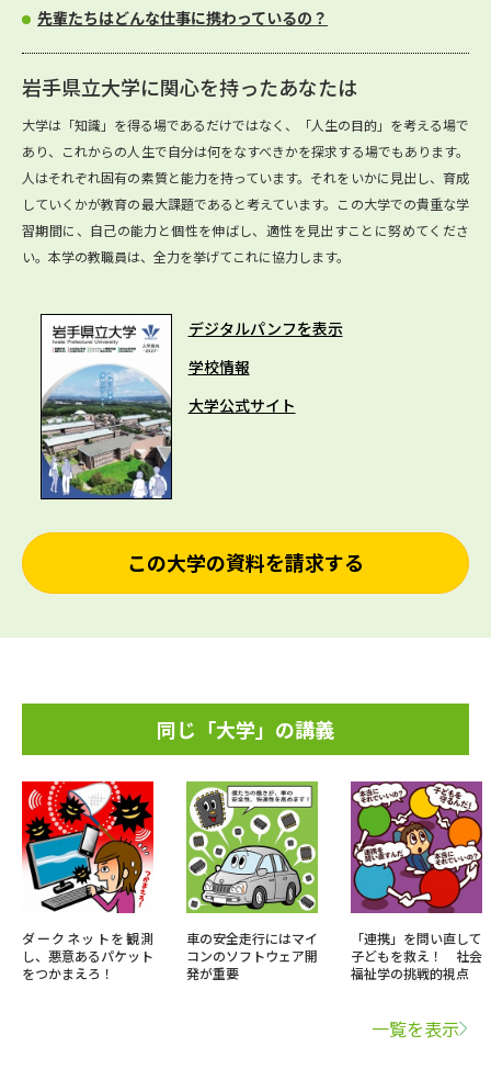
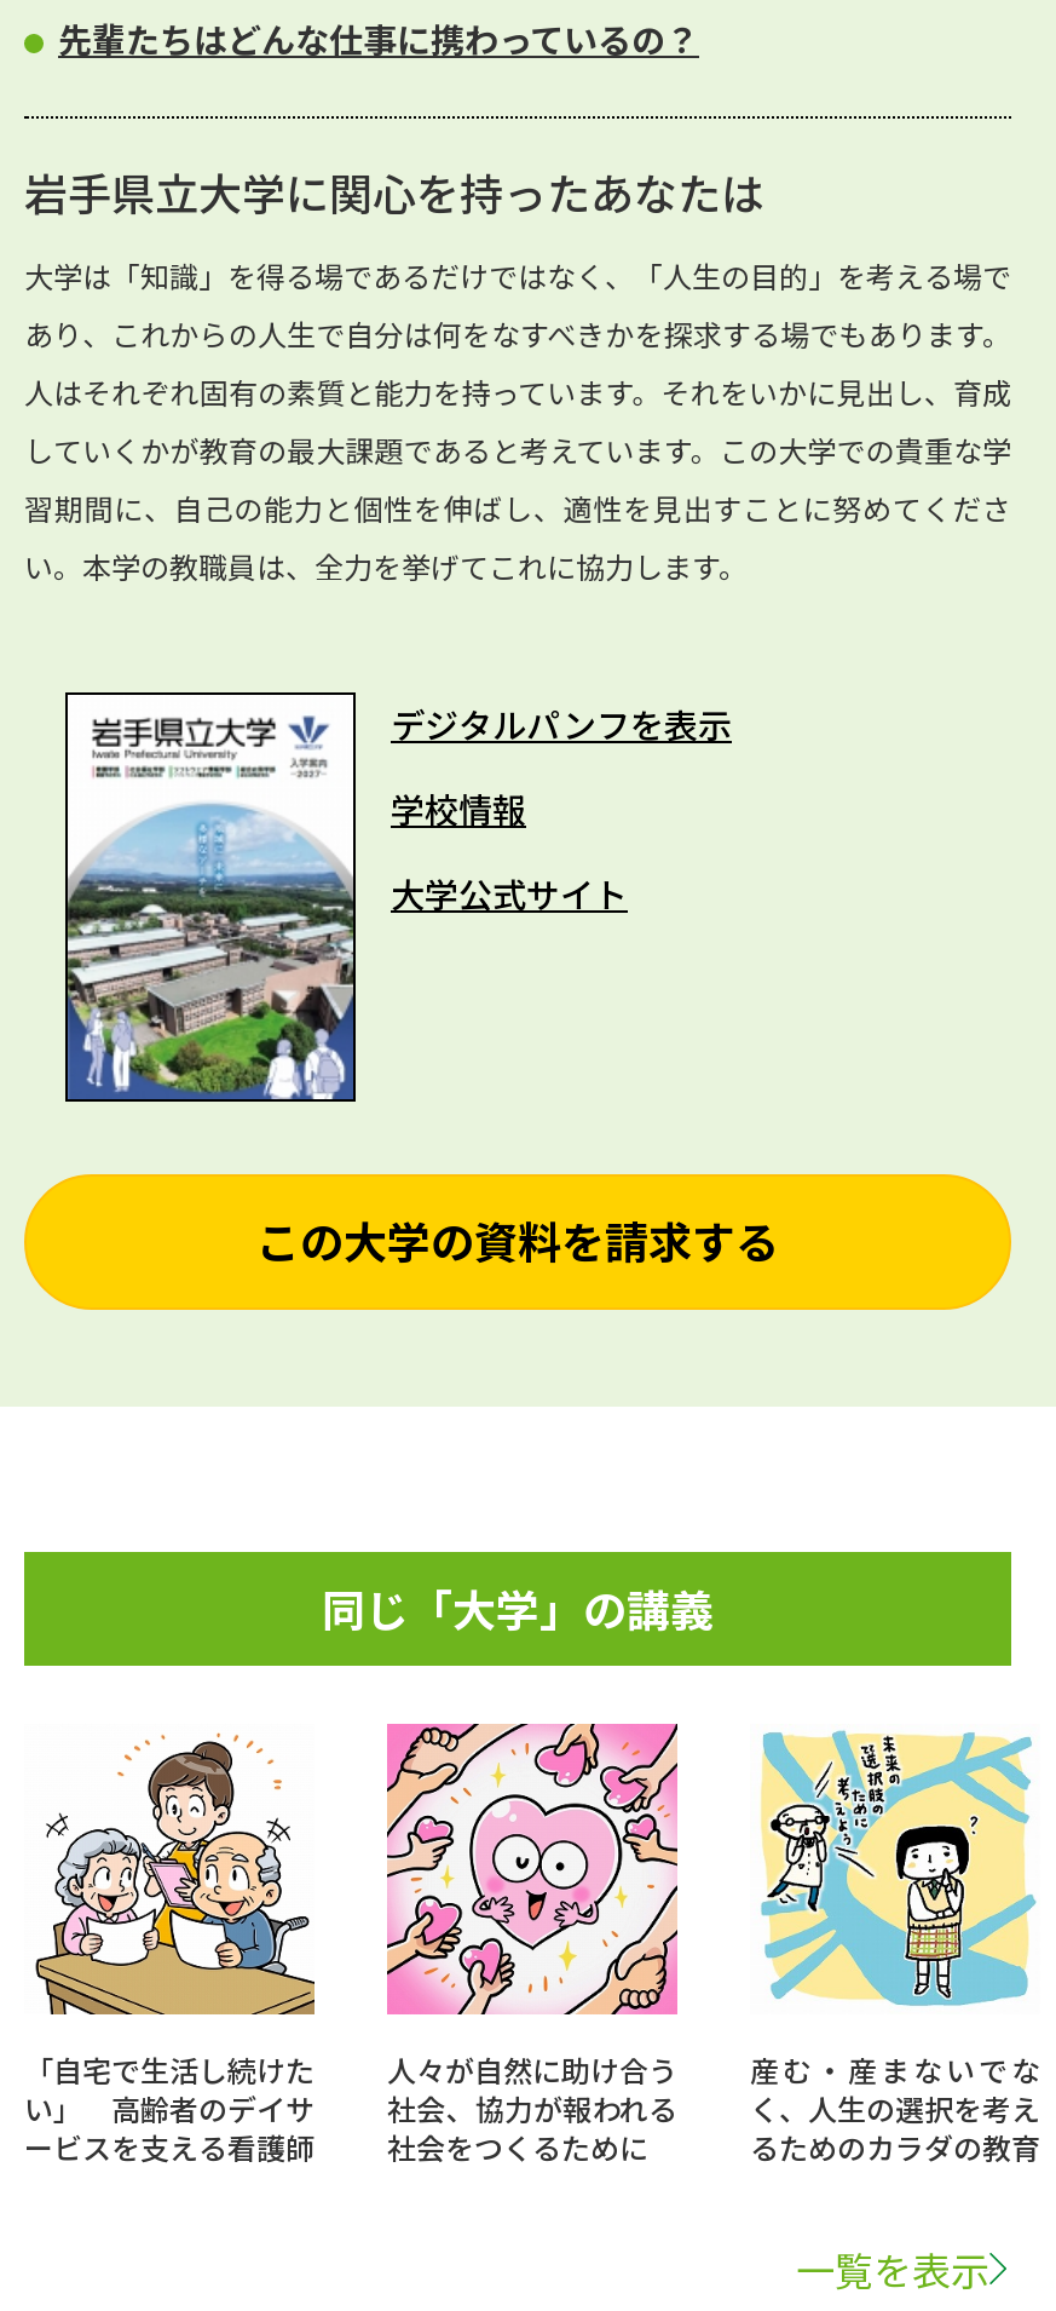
[21,780,155,982] [image] | ダークネットを観測 | し、悪意あるパケット | をつかまえろ！ -> [24,1724,317,2166] [image] | 「自宅で生活し続けた | い」 高齢者のデイサ | ービスを支える看護師
[185,780,319,982] [image] | 車の安全走行にはマイ | コンのソフトウェア開 | 発が重要 -> [385,1721,680,2166] [image] | 人々が自然に助け合う | 社会、協力が報われる | 社会をつくるために
[350,780,483,982] [image] | 「連携」を問い直して | 子どもを救え！ 社会 | 福祉学の挑戦的視点 -> [750,1724,1040,2166] [image] | 産む・産まないでな | く、人生の選択を考え | るためのカラダの教育

